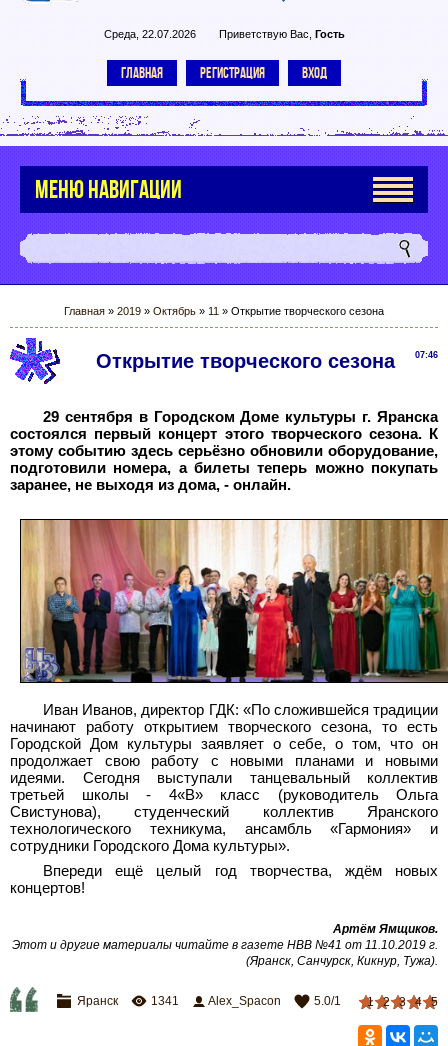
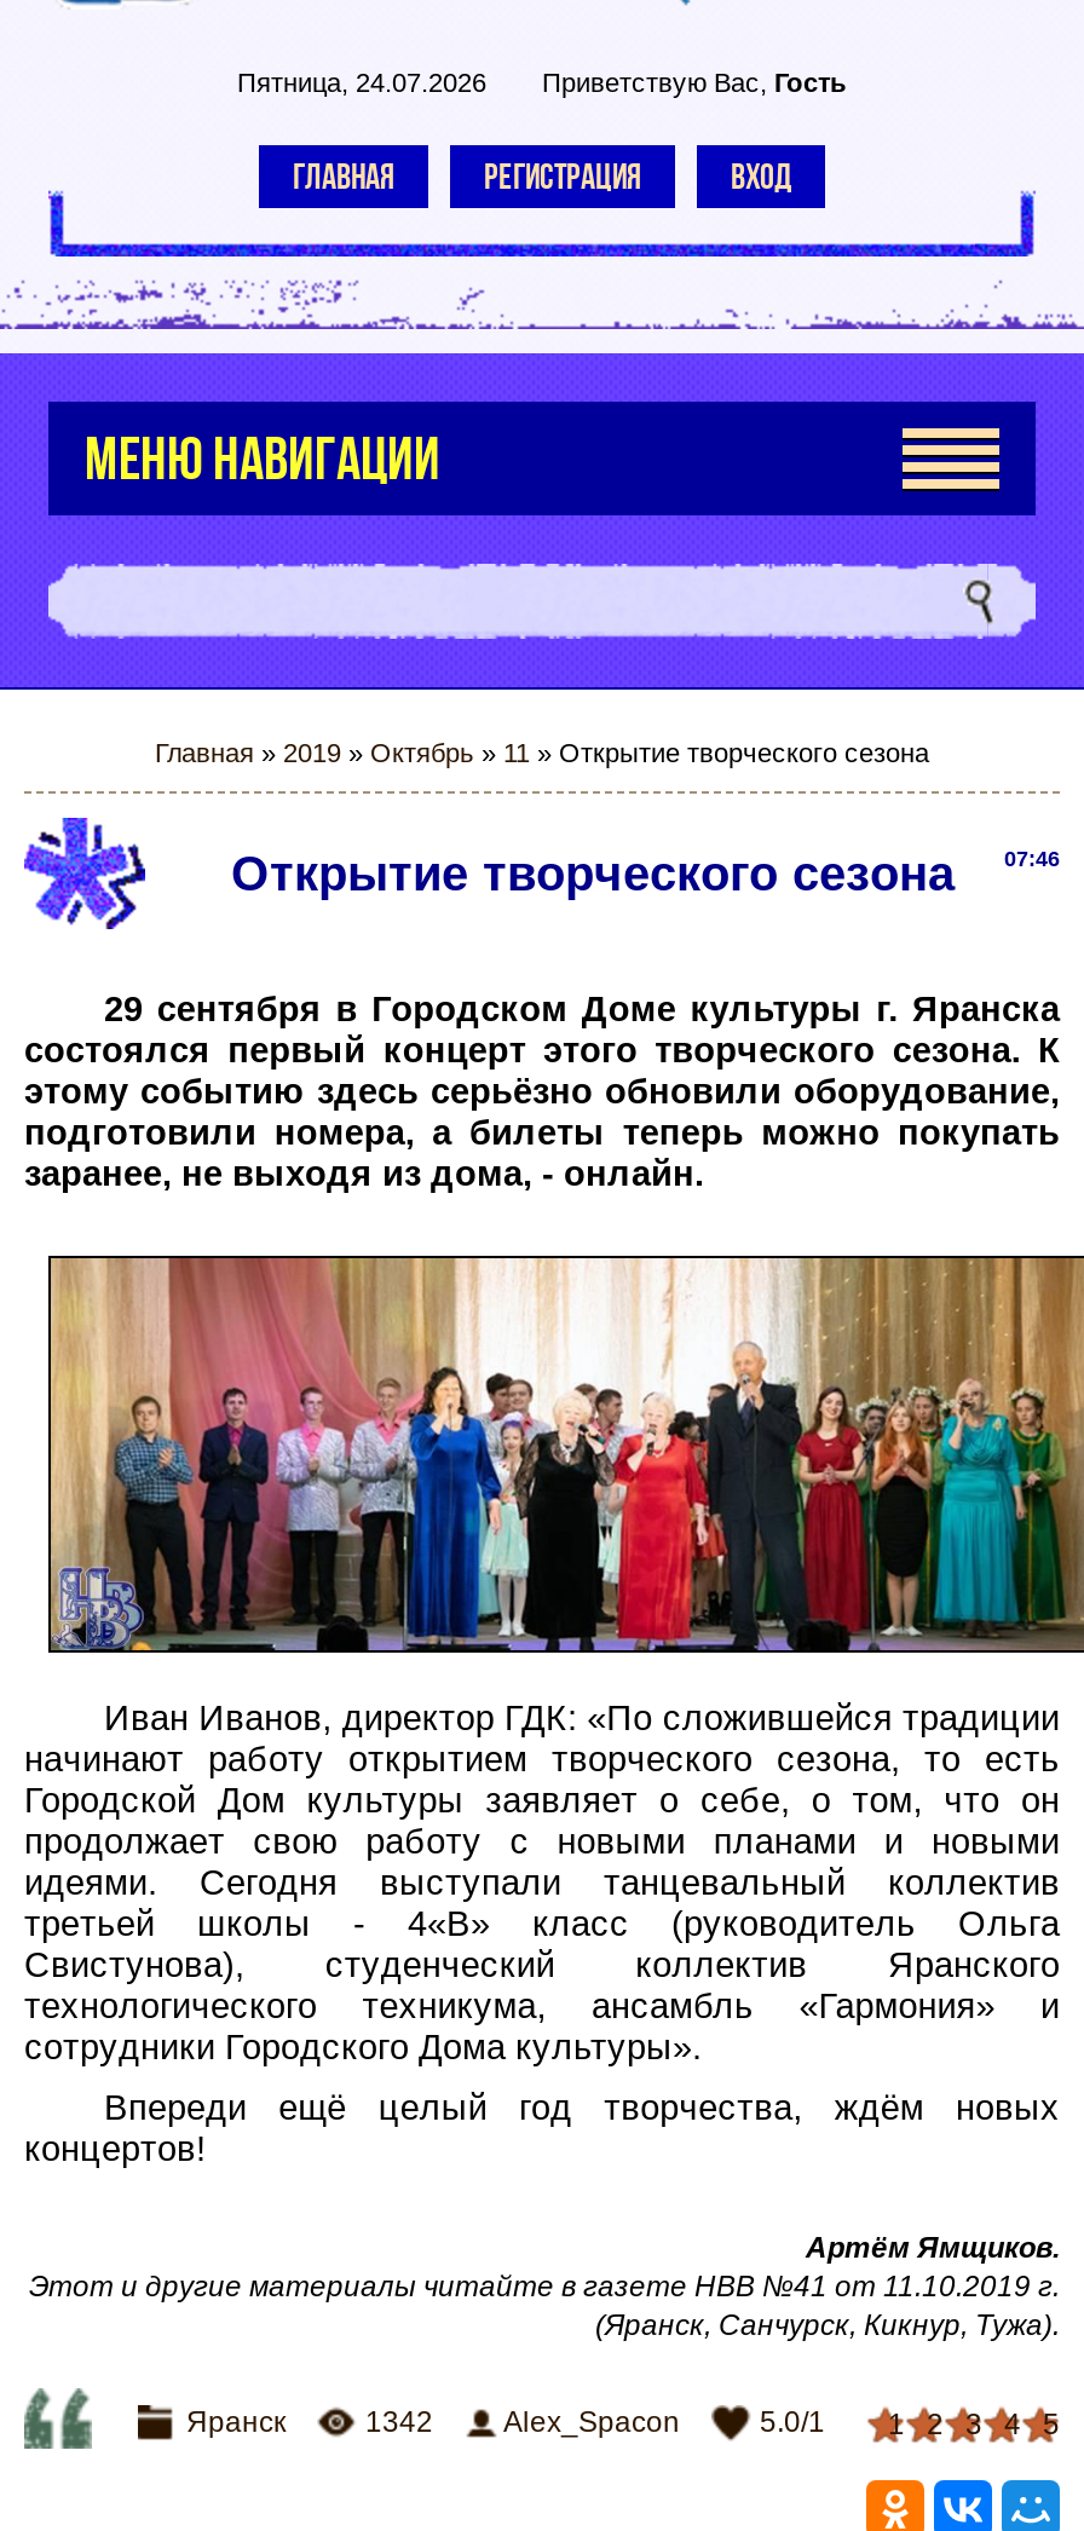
[103,28,344,40] Среда, 22.07.2026 Приветствую Вас, Гость -> [237,68,847,97] Пятница, 24.07.2026 Приветствую Вас, Гость
[151,994,179,1008] 1341 -> [365,2405,433,2439] 1342

